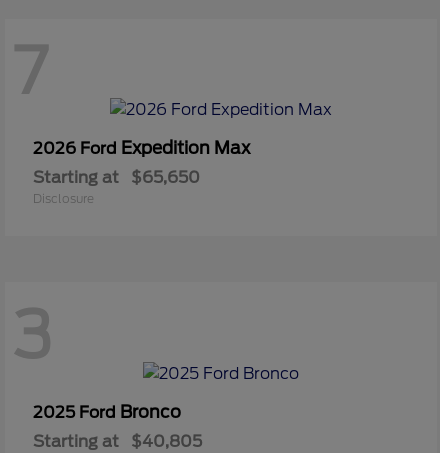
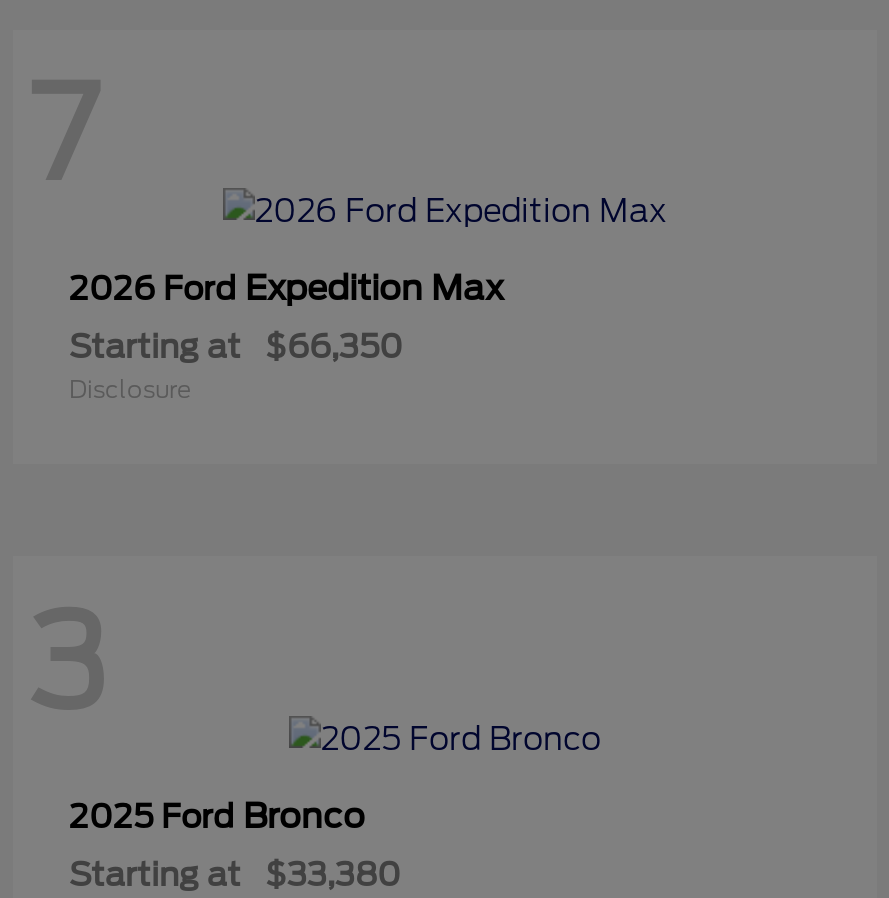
[33,168,200,187] Starting at $65,650 -> [69,328,403,366] Starting at $66,350
[33,432,202,451] Starting at $40,805 -> [69,855,401,893] Starting at $33,380

